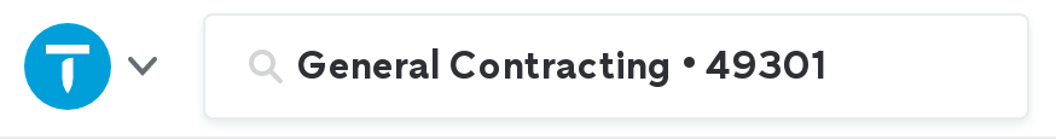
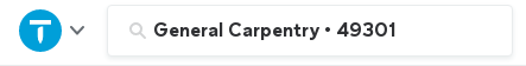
[297,42,826,88] General Contracting • 49301 -> [153,19,395,41] General Carpentry • 49301

